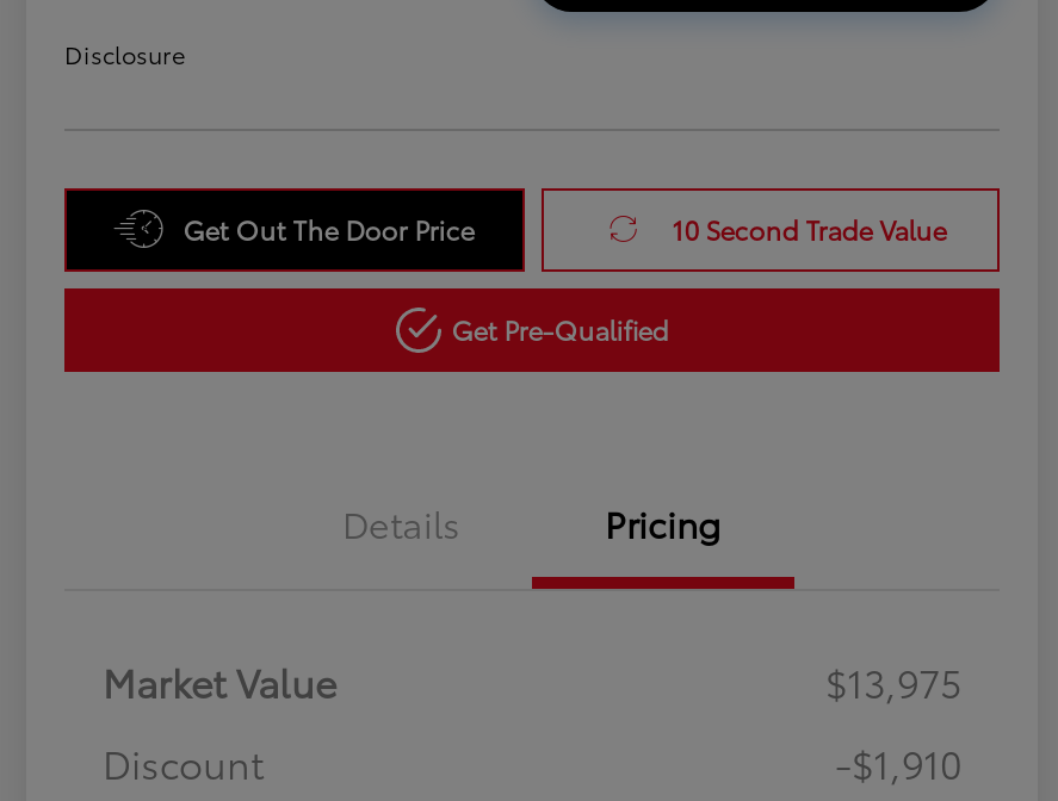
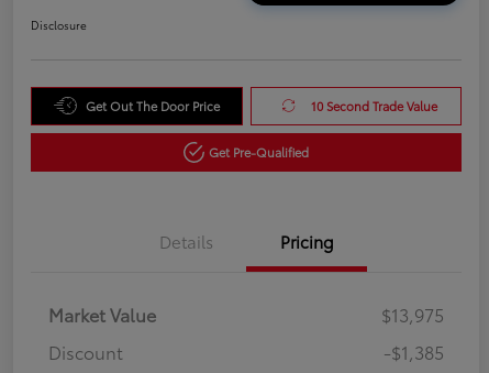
[835,734,961,789] -$1,910 -> [384,339,444,364] -$1,385

